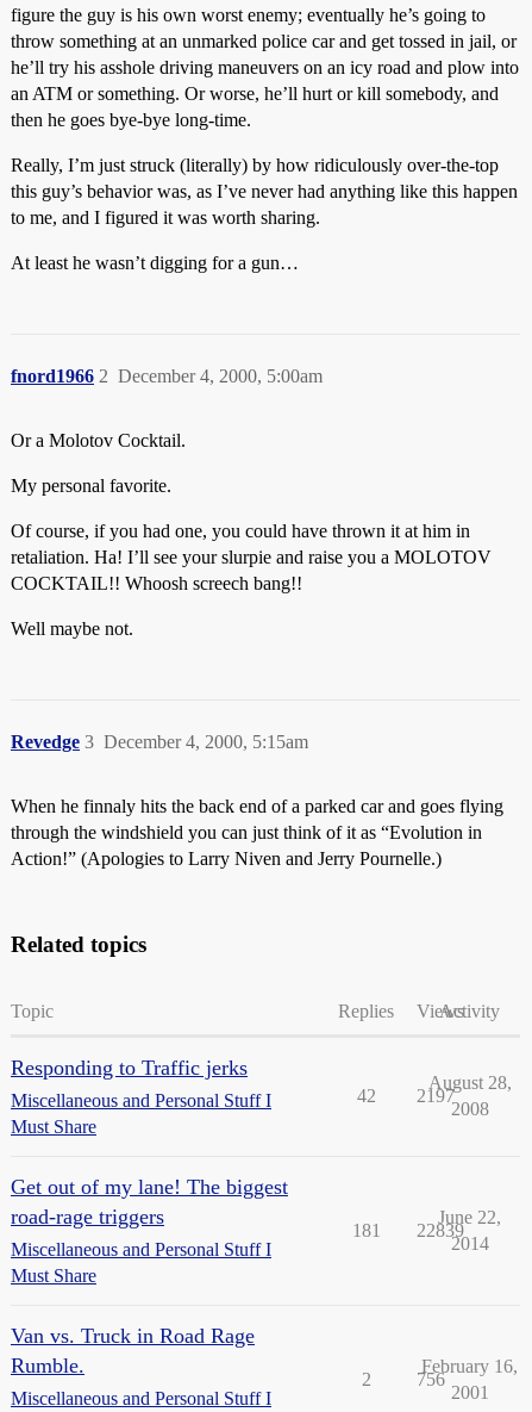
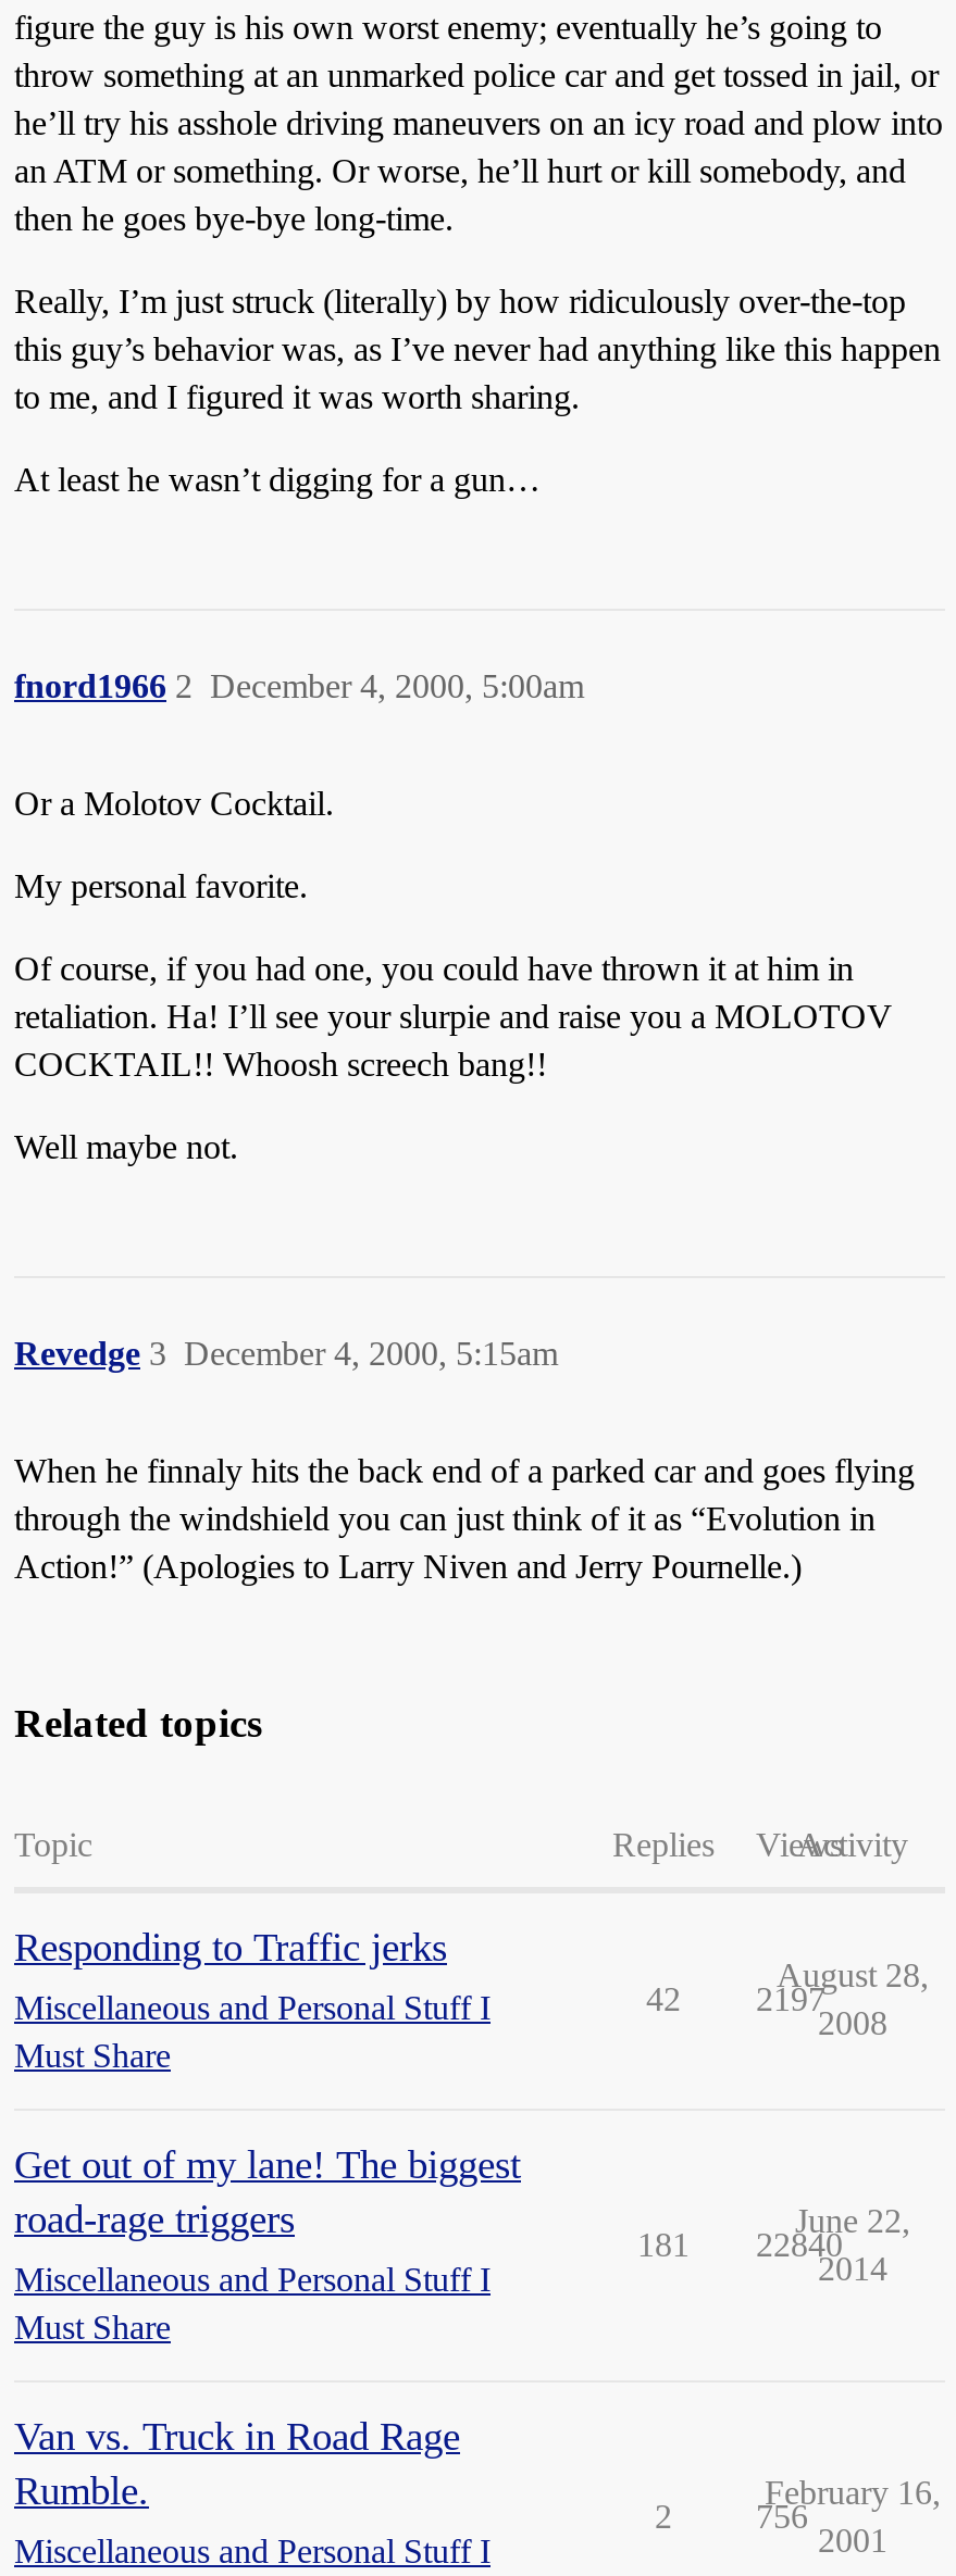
[352,1220,464,1240] 181 22839 -> [637,2226,843,2263] 181 22840

